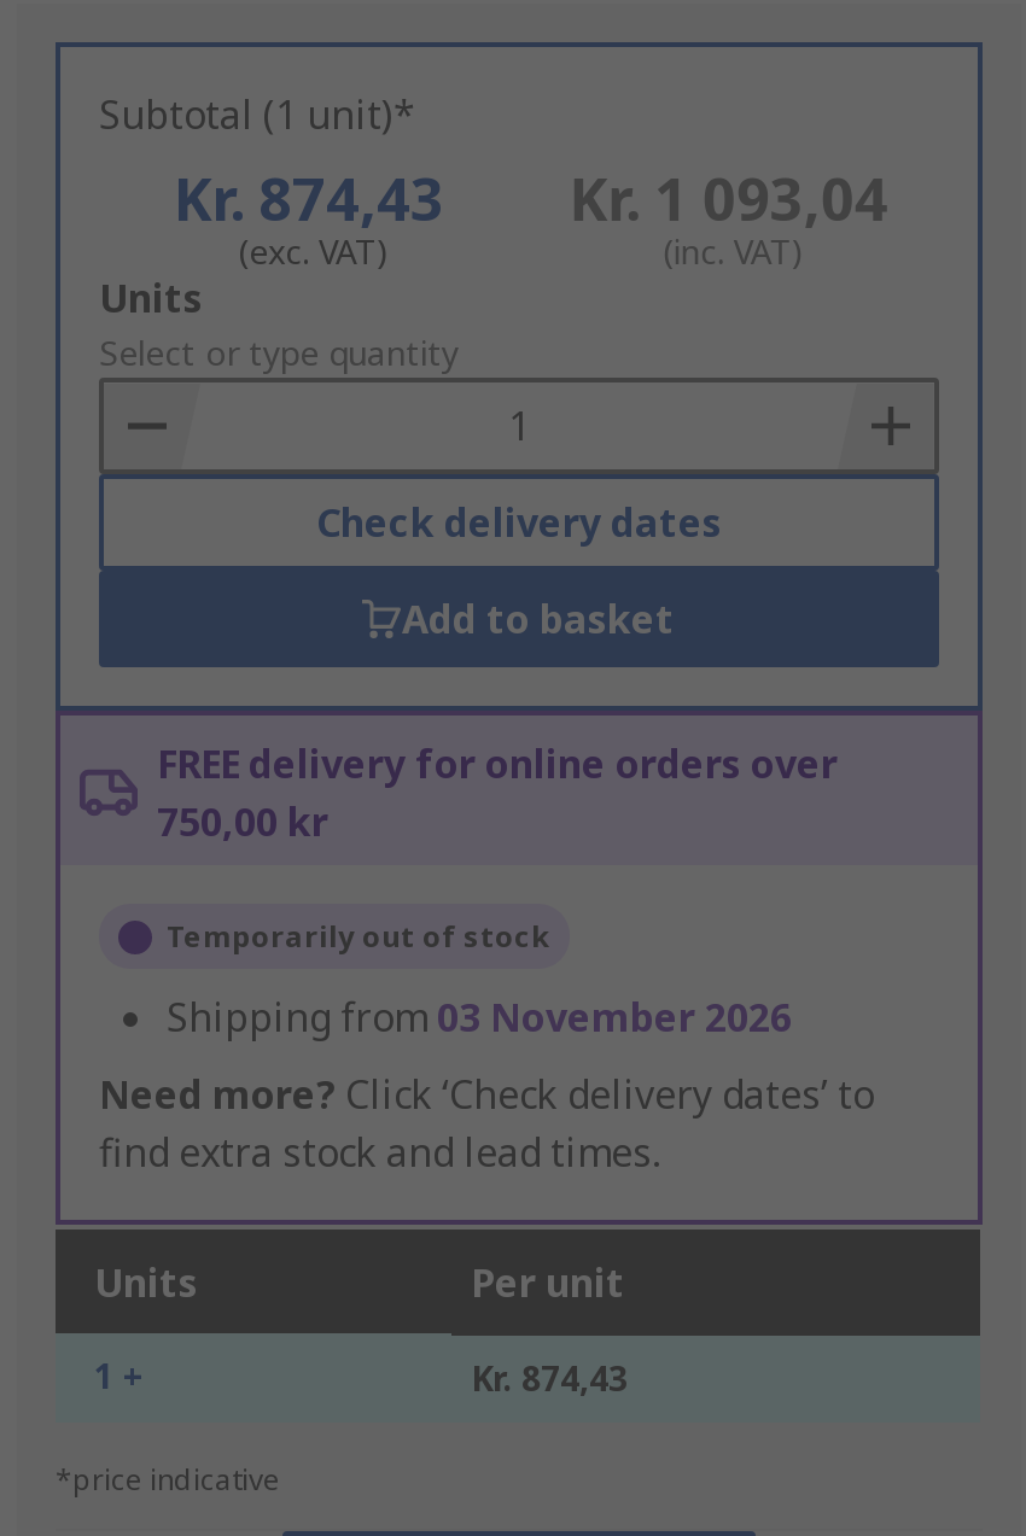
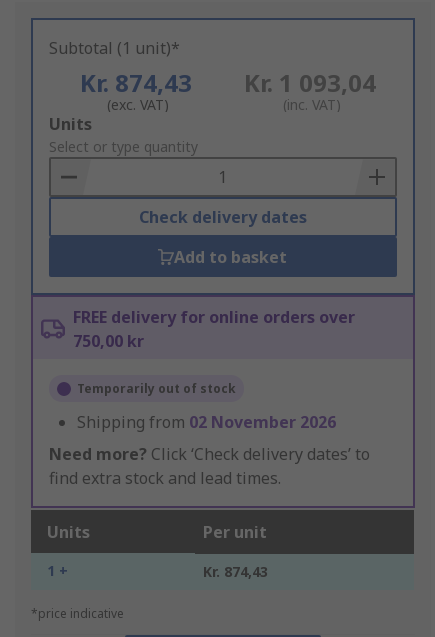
[167,992,792,1045] Shipping from 03 November 2026 -> [77,411,336,433] Shipping from 02 November 2026

